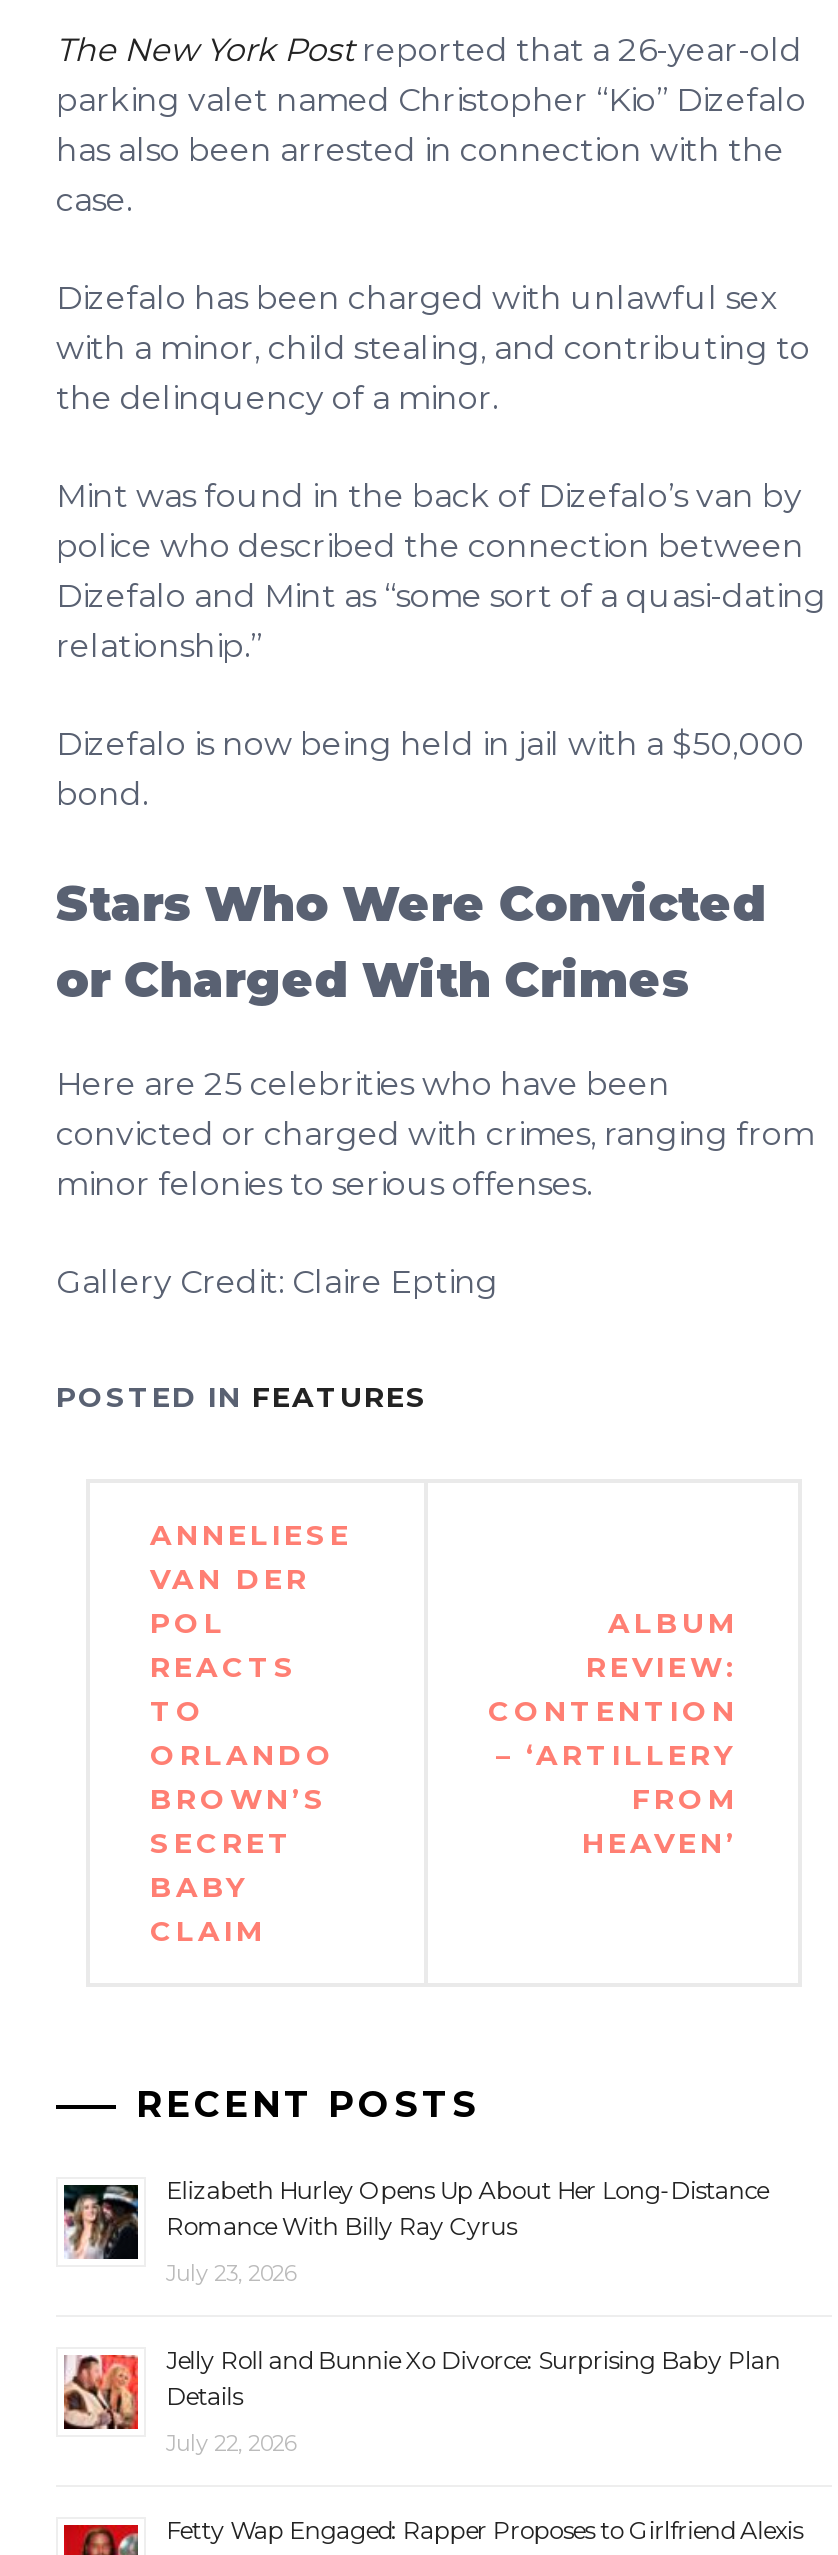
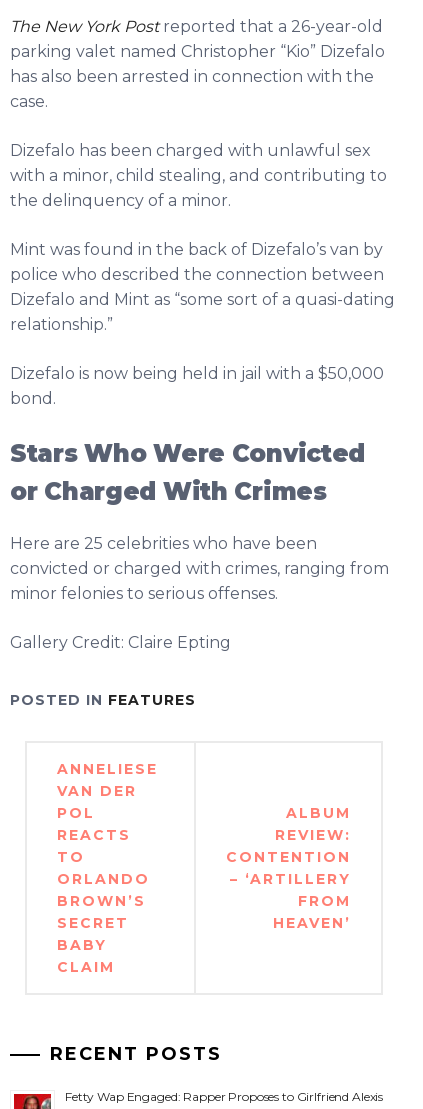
[62,2175,780,2457] [image] | Elizabeth Hurley Opens Up About Her Long-Distance | Romance With Billy Ray Cyrus | July 23, 2026 | Jelly Roll and Bunnie Xo Divorce: Surprising Baby Plan | Details | July 22, 2026 -> none
[62,2353,138,2431] [image] -> none

